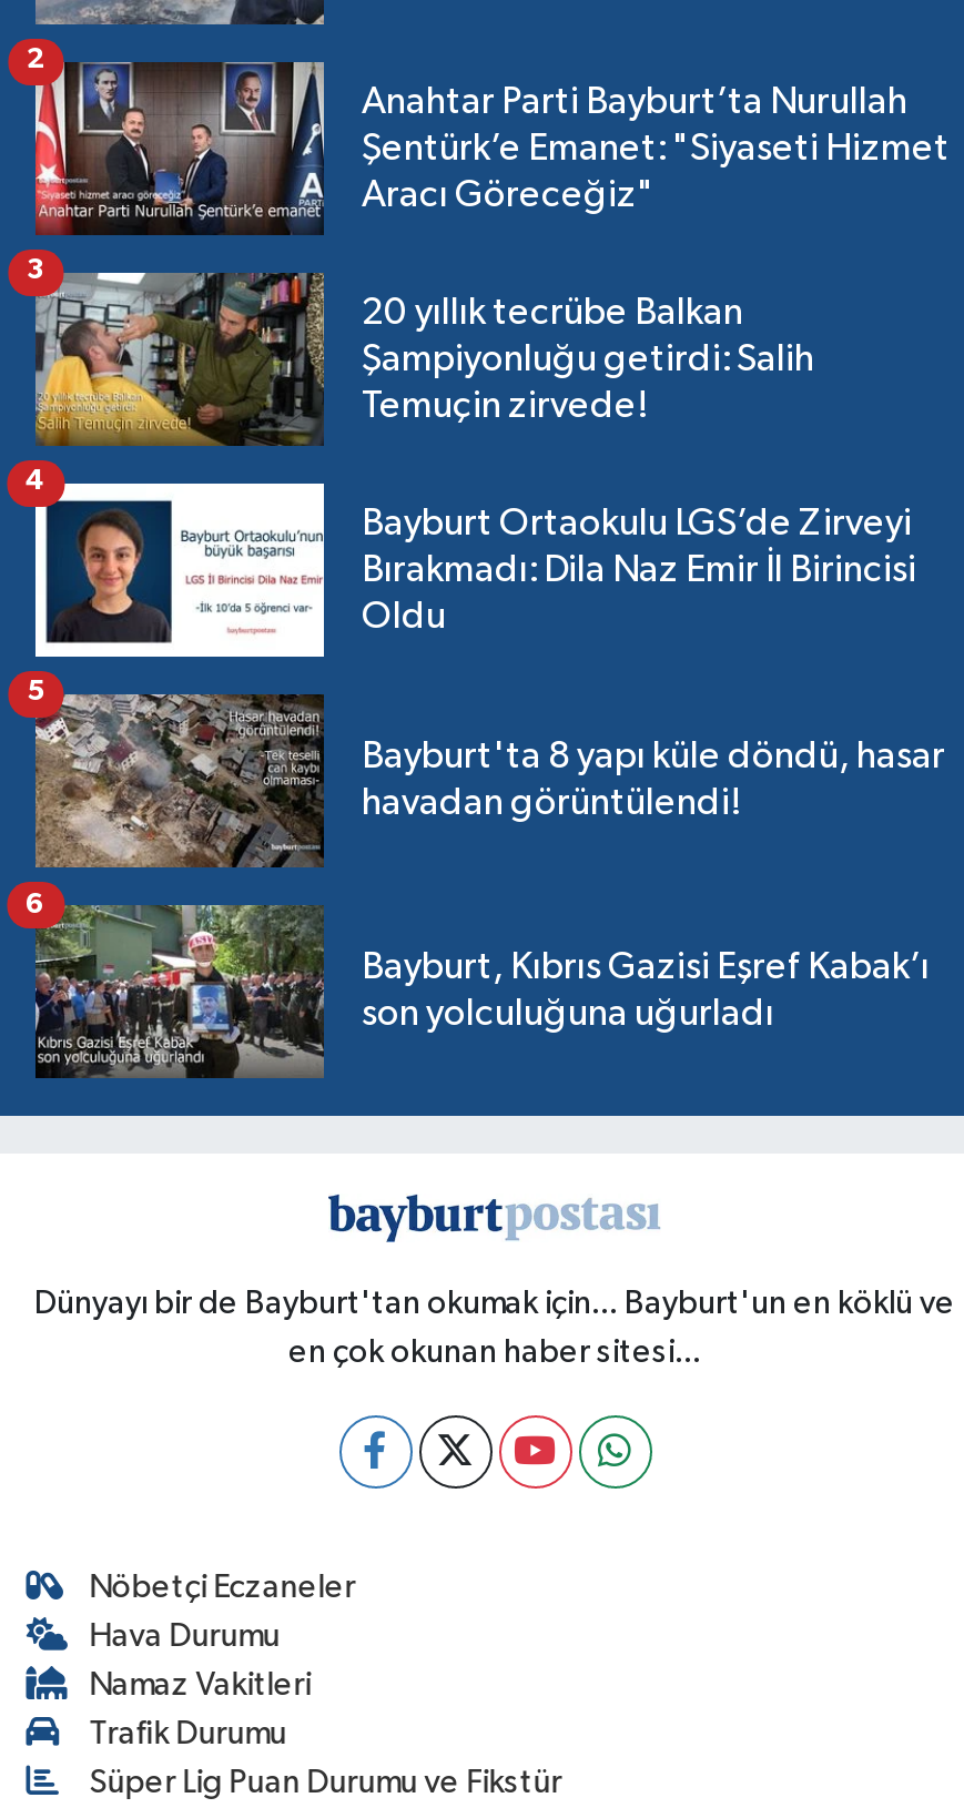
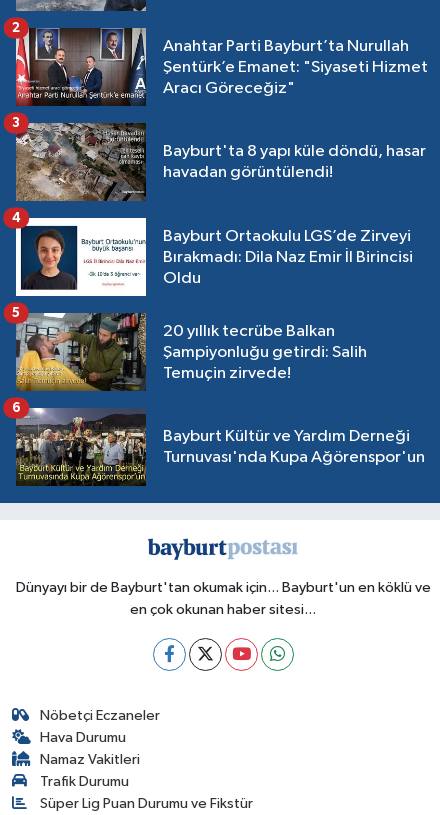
moved [35,271,814,446] -> [16,312,367,391]: [image] | 20 yıllık tecrübe Balkan | Şampiyonluğu getirdi: Salih | Temuçin zirvede!
moved [35,692,945,867] -> [16,122,426,201]: [image] | Bayburt'ta 8 yapı küle döndü, hasar | havadan görüntülendi!
[33,903,930,1078] [image] | Bayburt, Kıbrıs Gazisi Eşref Kabak’ı | son yolculuğuna uğurladı -> [15,407,425,487] [image] | Bayburt Kültür ve Yardım Derneği | Turnuvası'nda Kupa Ağörenspor'un

